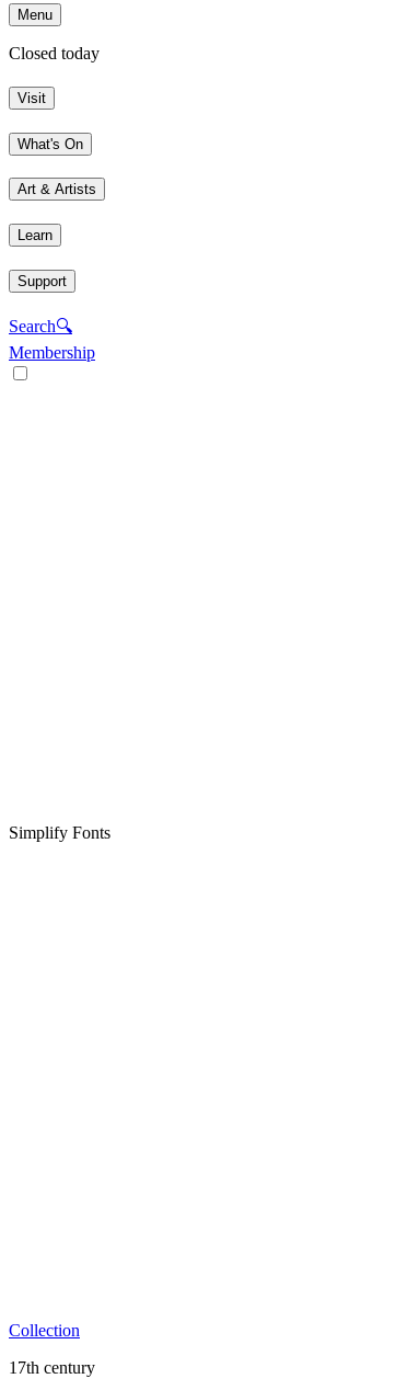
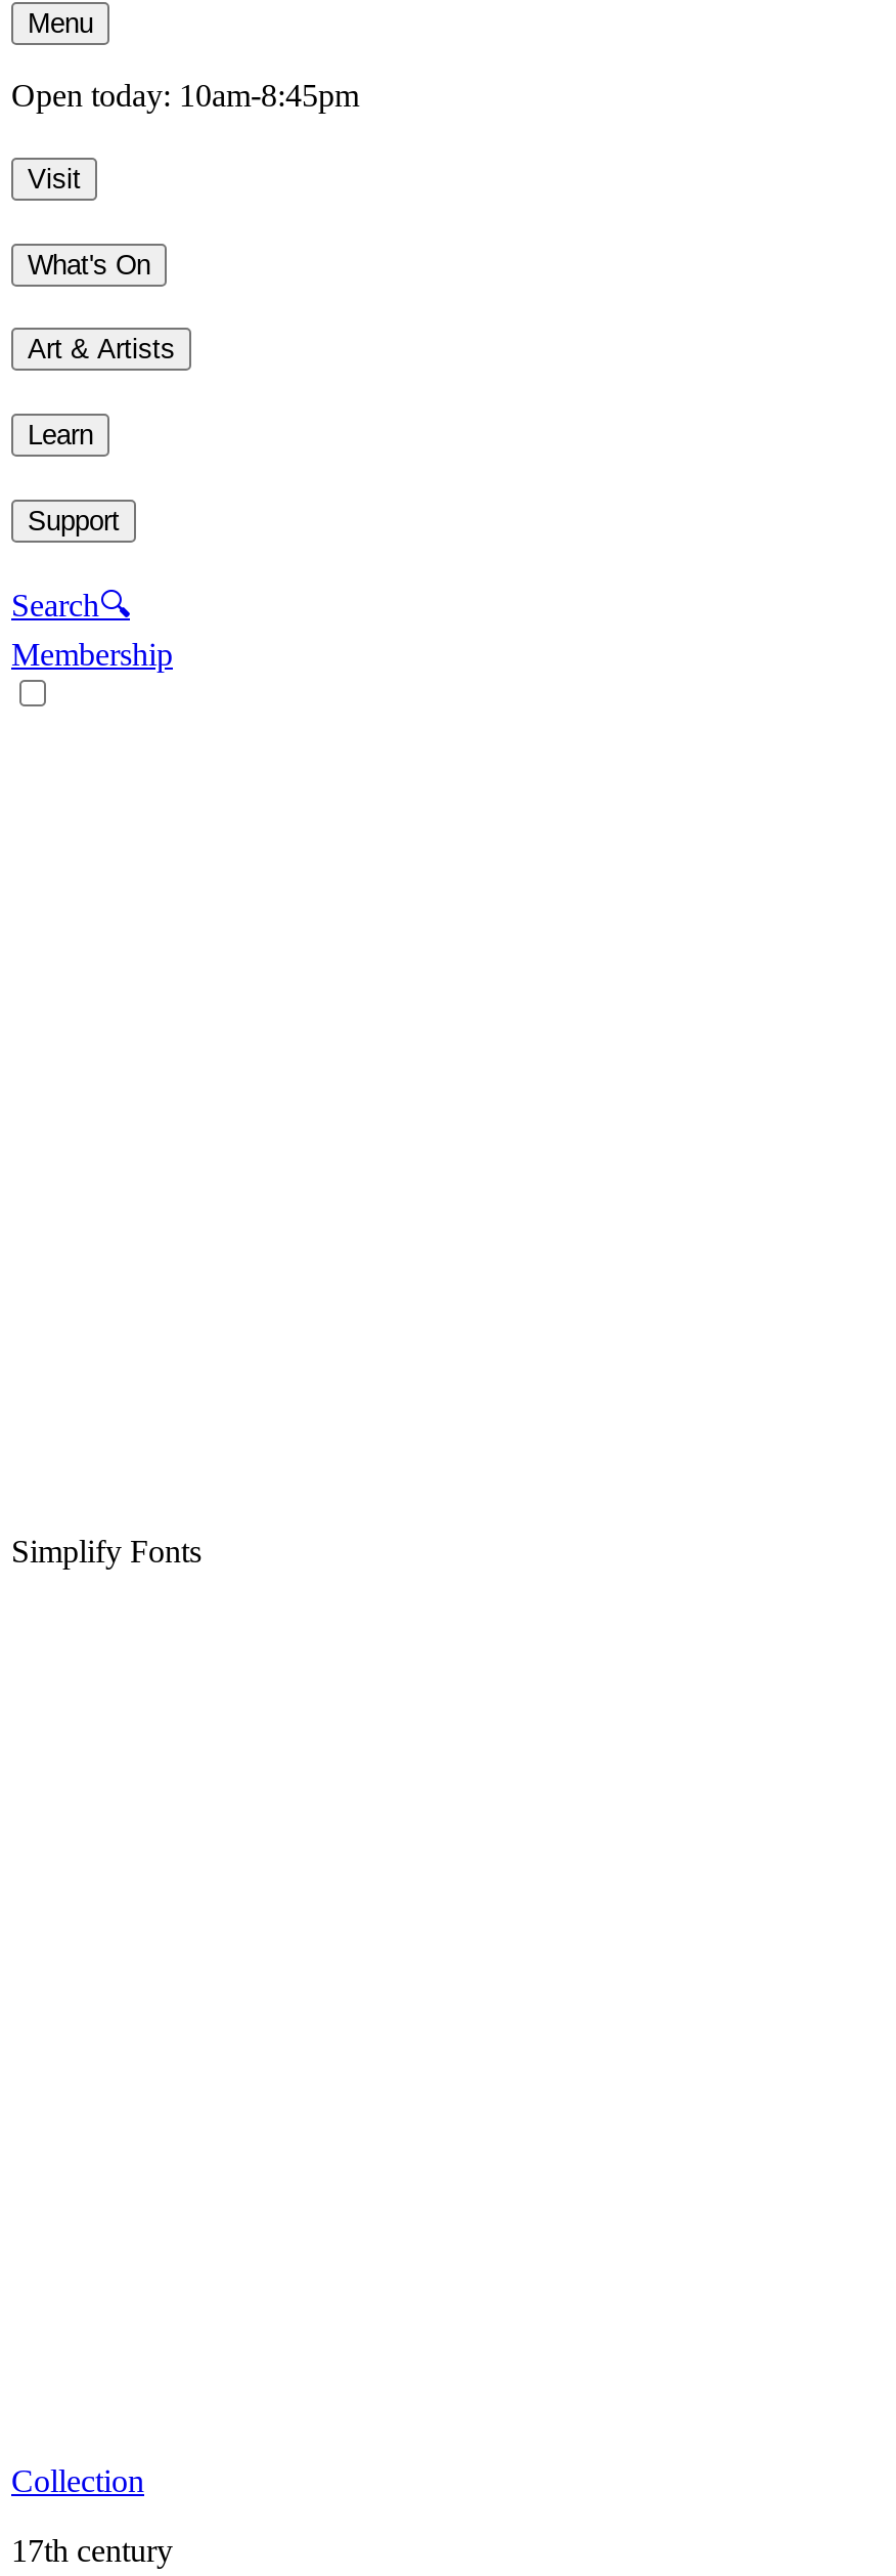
[9,44,100,63] Closed today -> [11,78,359,113] Open today: 10am-8:45pm

